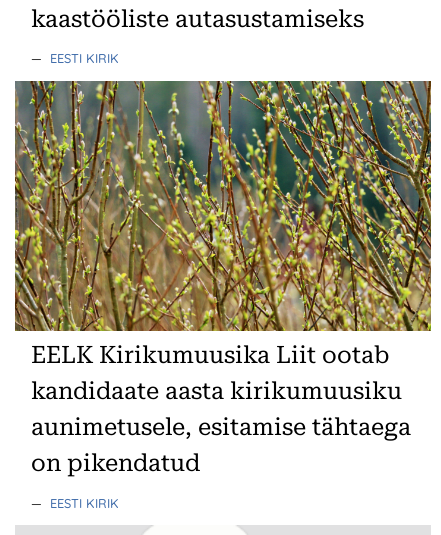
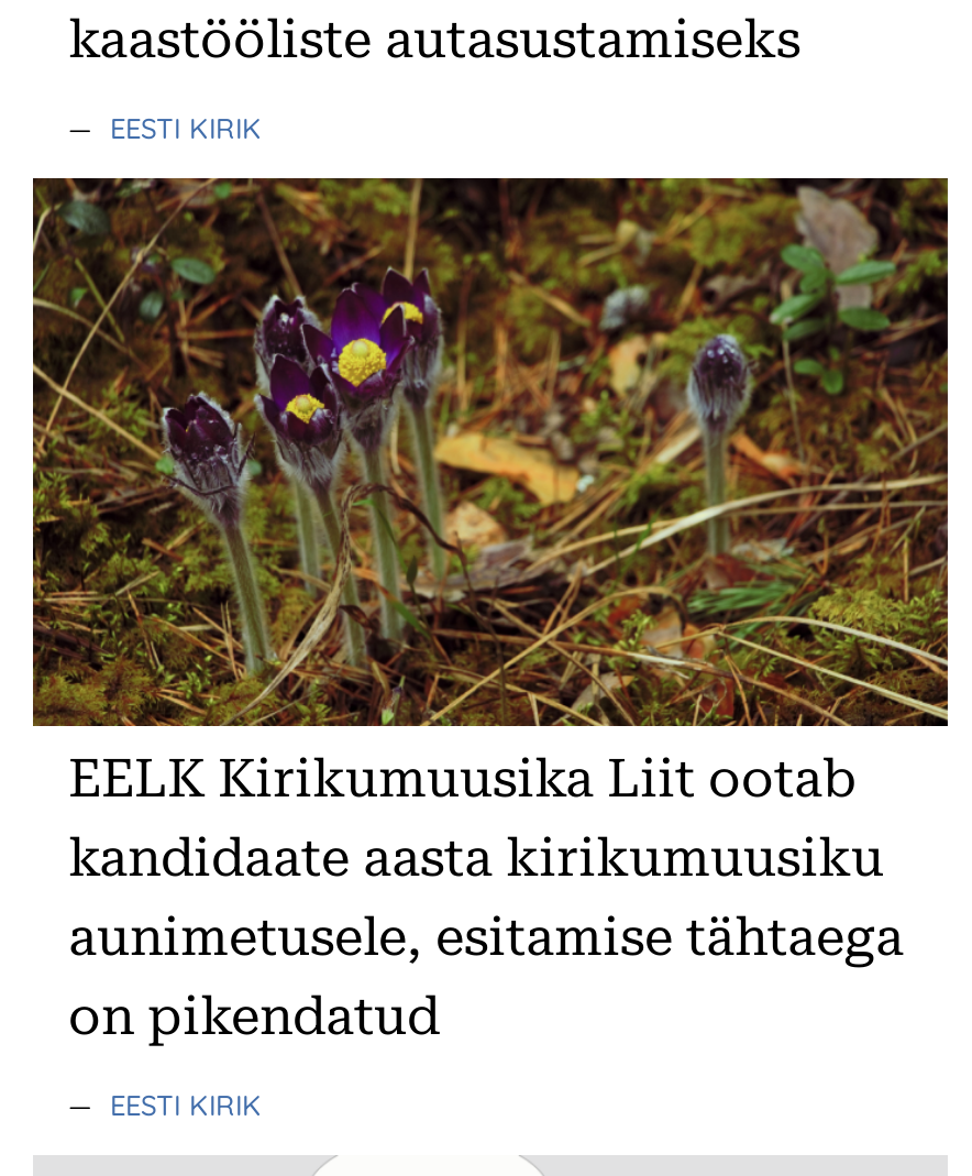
[14,80,432,332] [image] -> [31,177,950,727] [image]

